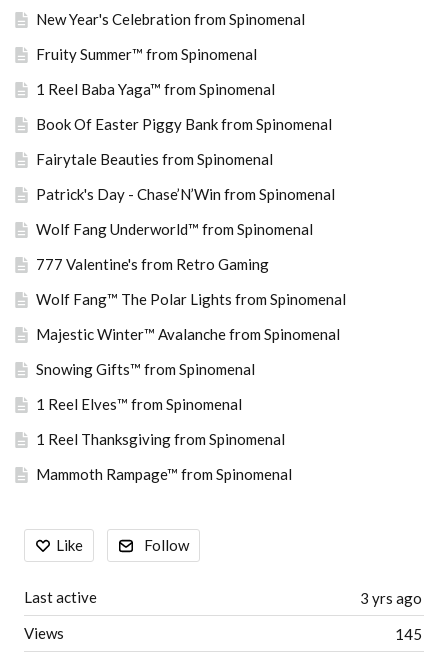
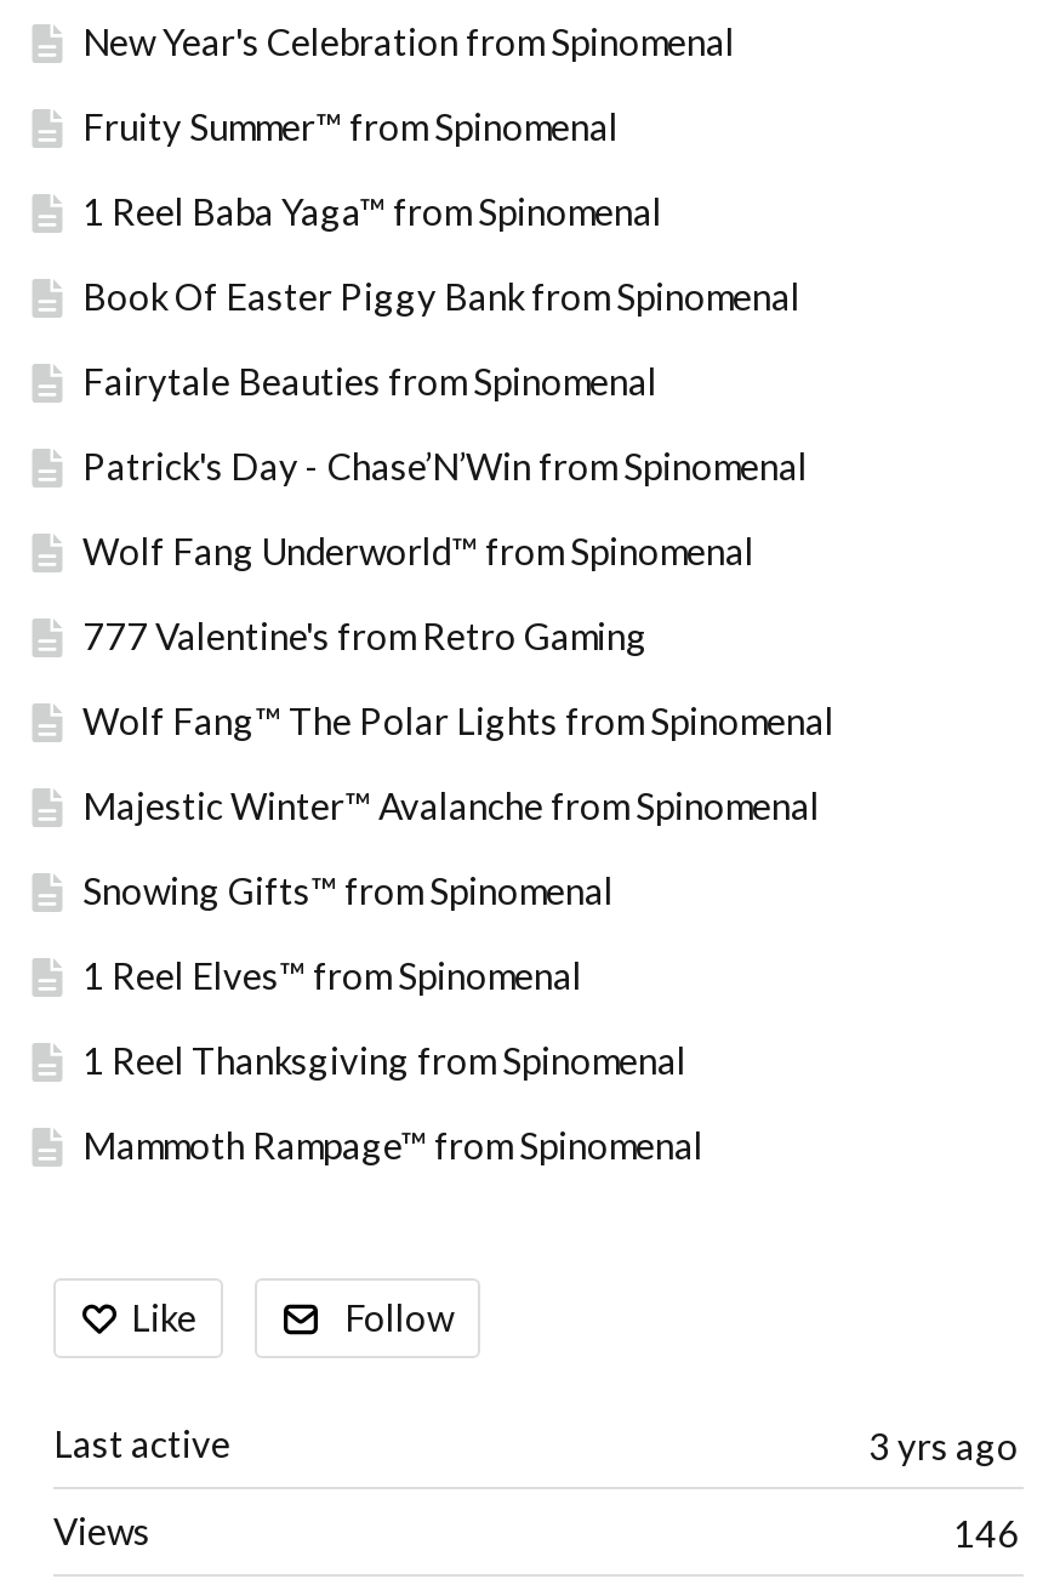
[395,625,422,643] 145 -> [953,1512,1019,1556] 146

